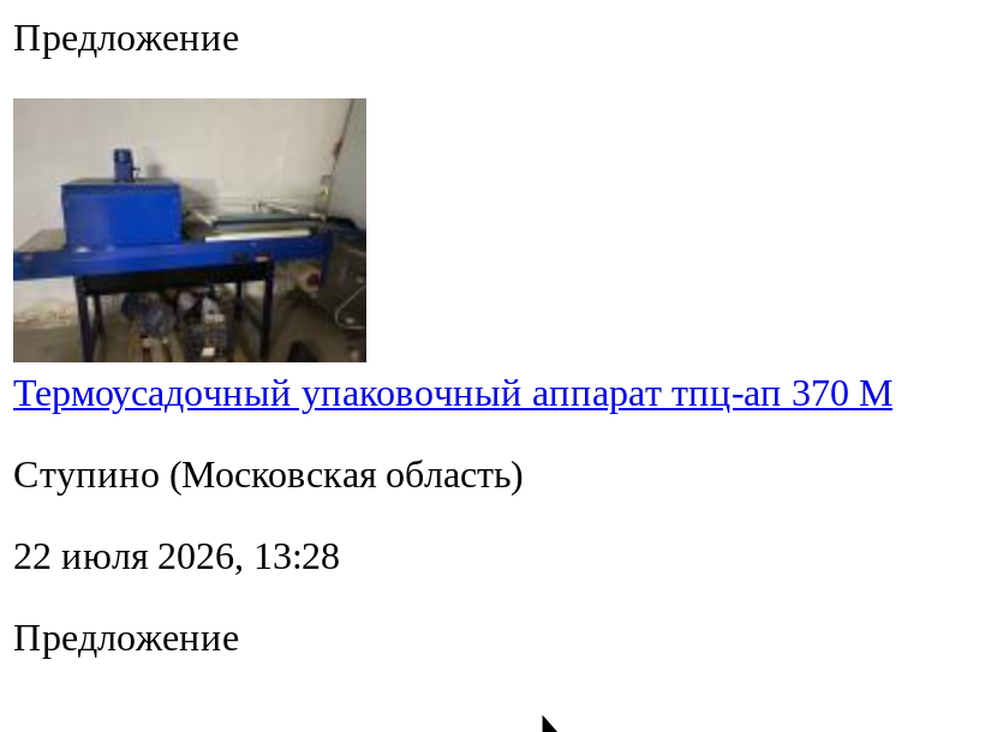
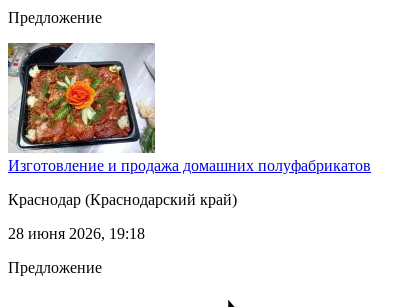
[11,98,892,413] [image] | Термоусадочный упаковочный аппарат тпц-ап 370 М -> [8,43,371,174] [image] | Изготовление и продажа домашних полуфабрикатов
[13,454,523,494] Ступино (Московская область) -> [8,191,237,208] Краснодар (Краснодарский край)
[13,535,340,576] 22 июля 2026, 13:28 -> [8,225,145,242] 28 июня 2026, 19:18

